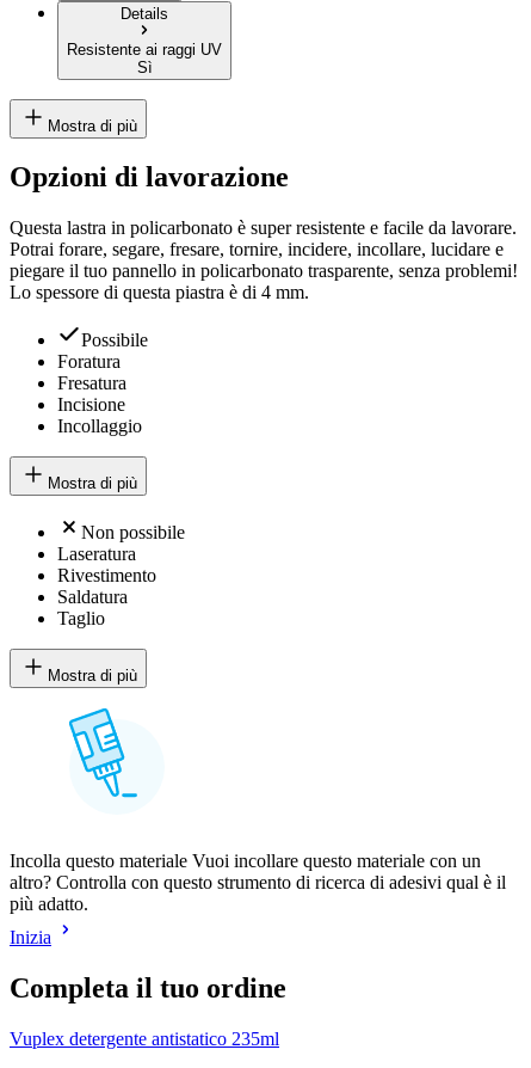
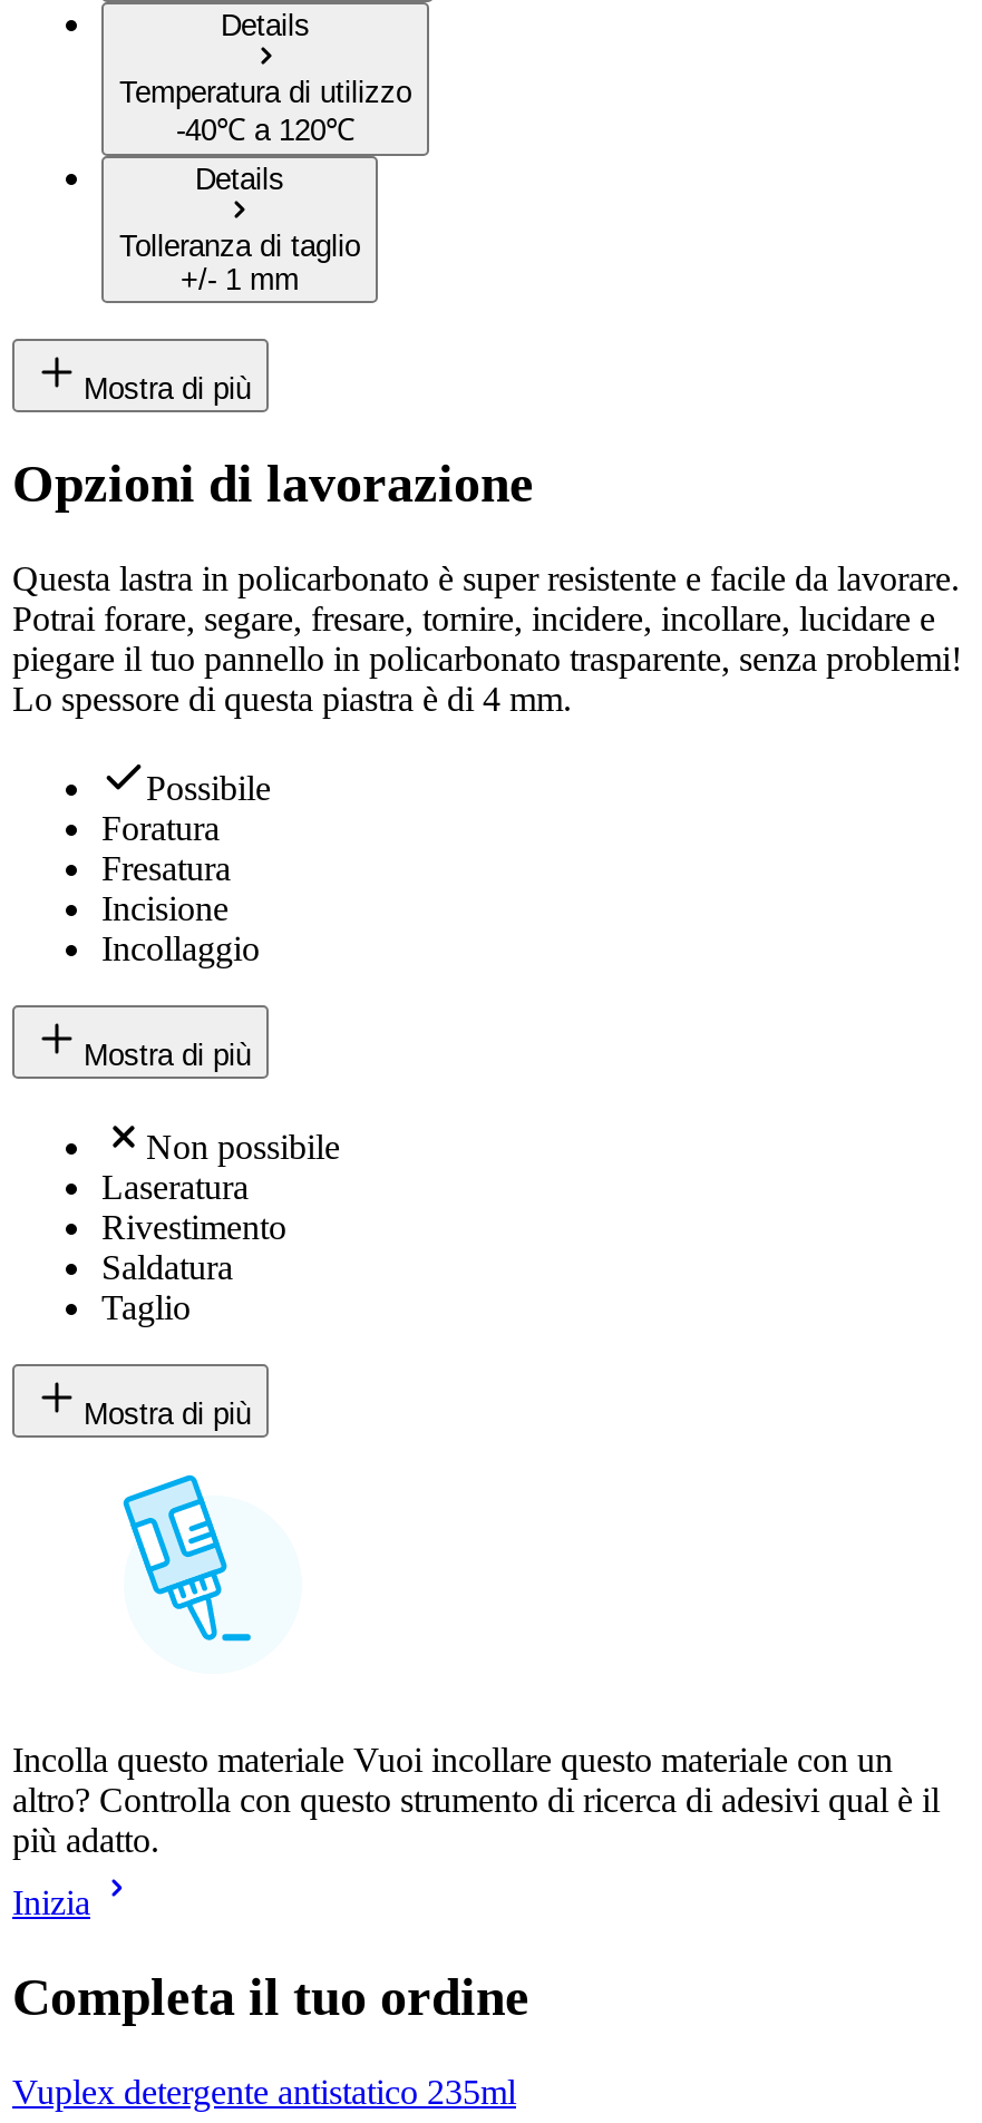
[67,40,222,76] Resistente ai raggi UV | Sì -> [119,75,411,295] Temperatura di utilizzo | -40℃ a 120℃ | Details | Tolleranza di taglio | +/- 1 mm

